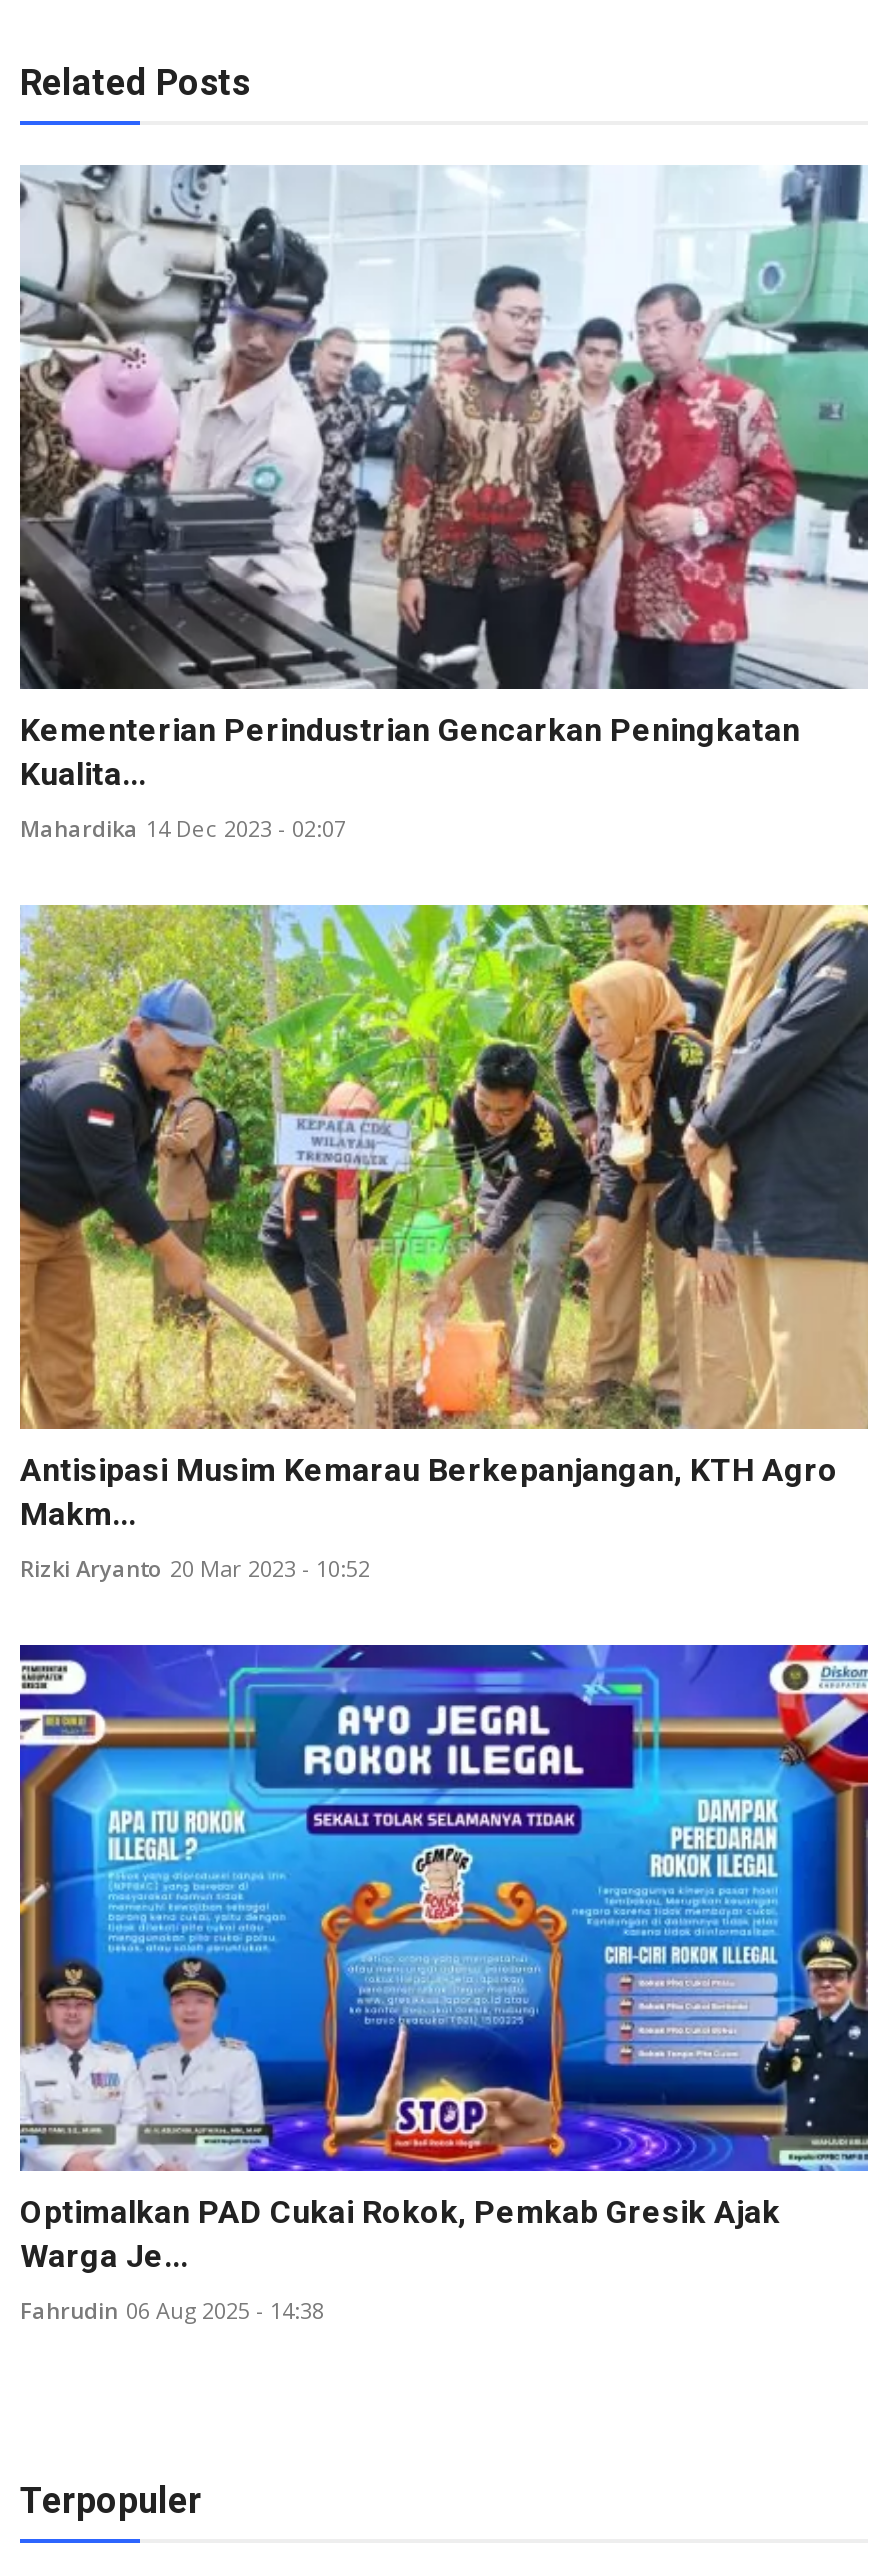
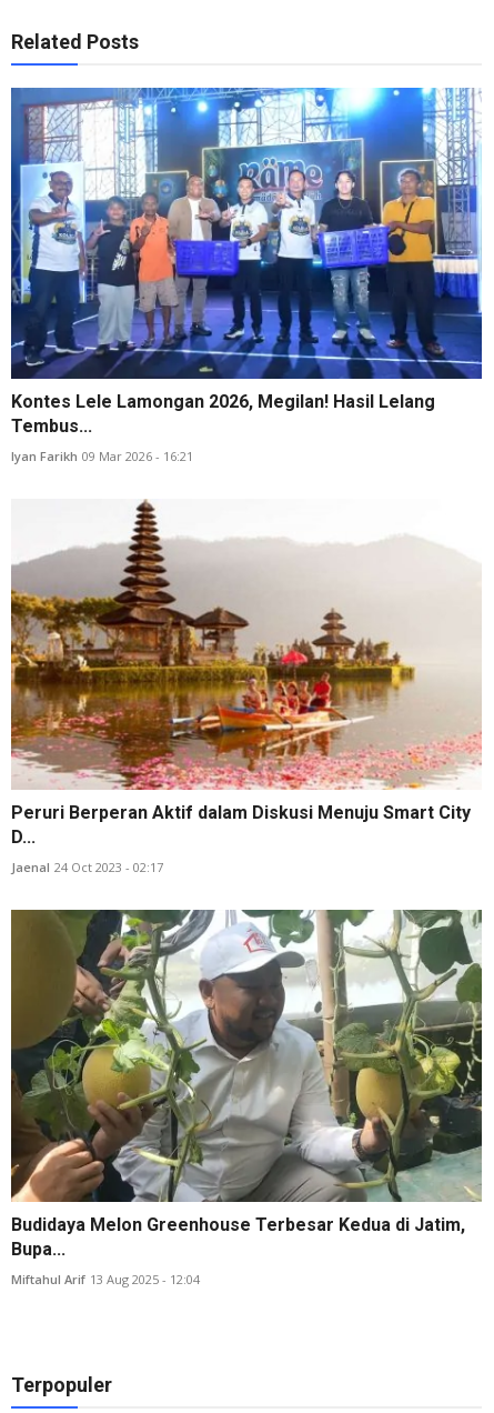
[18,163,870,793] [image] | Kementerian Perindustrian Gencarkan Peningkatan | Kualita... -> [10,87,483,437] [image] | Kontes Lele Lamongan 2026, Megilan! Hasil Lelang | Tembus...
[20,813,346,843] Mahardika 14 Dec 2023 - 02:07 -> [11,448,193,464] Iyan Farikh 09 Mar 2026 - 16:21
[18,903,870,1534] [image] | Antisipasi Musim Kemarau Berkepanjangan, KTH Agro | Makm... -> [10,499,482,848] [image] | Peruri Berperan Aktif dalam Diskusi Menuju Smart City | D...
[20,1554,370,1584] Rizki Aryanto 20 Mar 2023 - 10:52 -> [11,859,163,876] Jaenal 24 Oct 2023 - 02:17
[18,1643,870,2275] [image] | Optimalkan PAD Cukai Rokok, Pemkab Gresik Ajak | Warga Je... -> [10,909,483,1260] [image] | Budidaya Melon Greenhouse Terbesar Kedua di Jatim, | Bupa...
[20,2295,324,2325] Fahrudin 06 Aug 2025 - 14:38 -> [11,1271,200,1287] Miftahul Arif 13 Aug 2025 - 12:04

